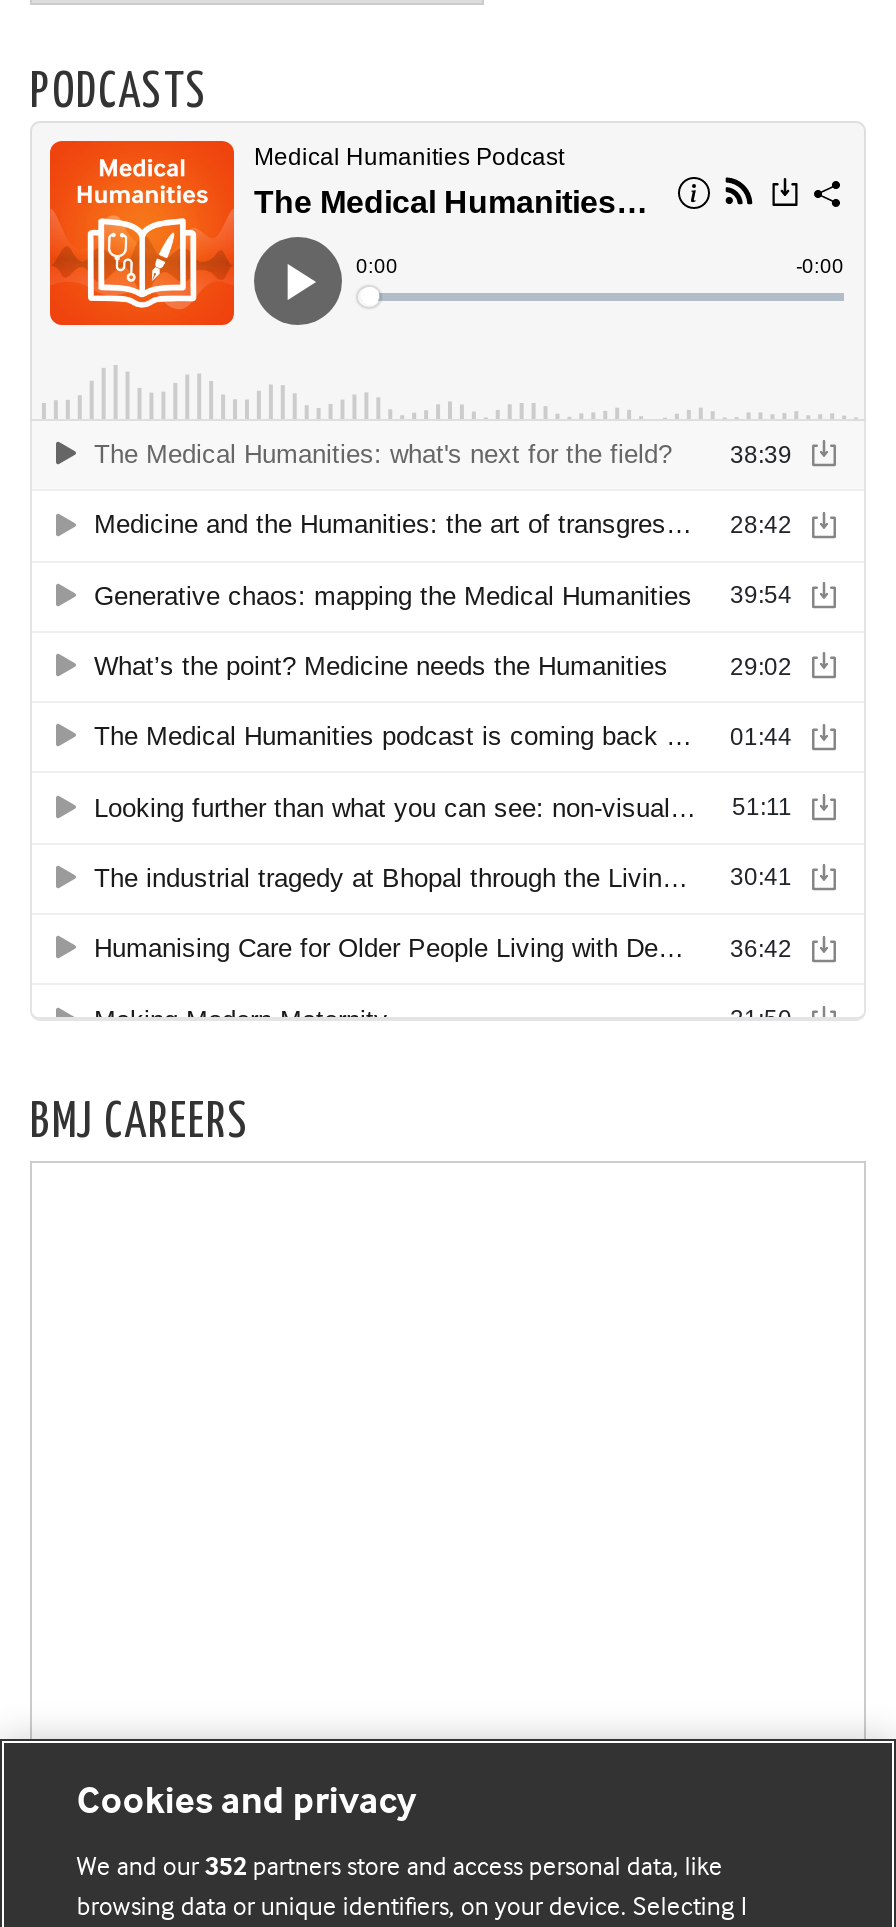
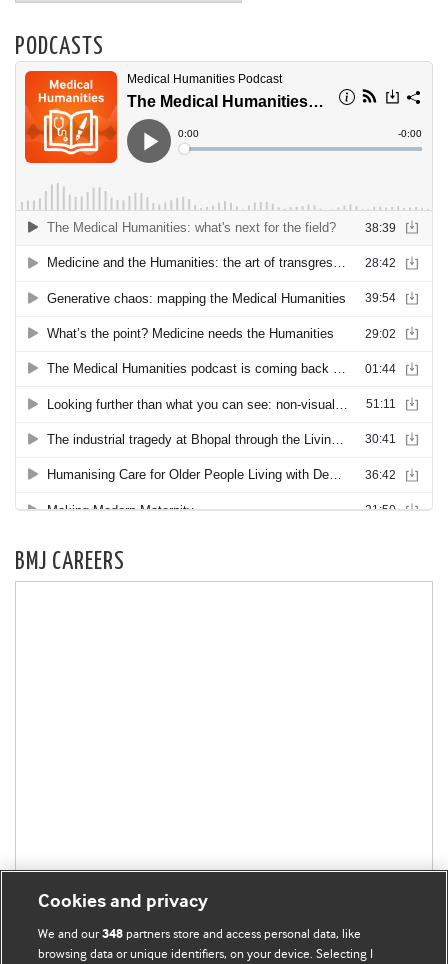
[77,1851,723,1883] We and our 352 partners store and access personal data, like -> [38,926,361,942] We and our 348 partners store and access personal data, like

